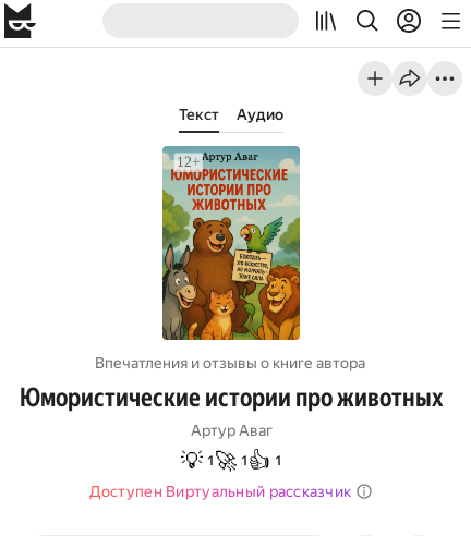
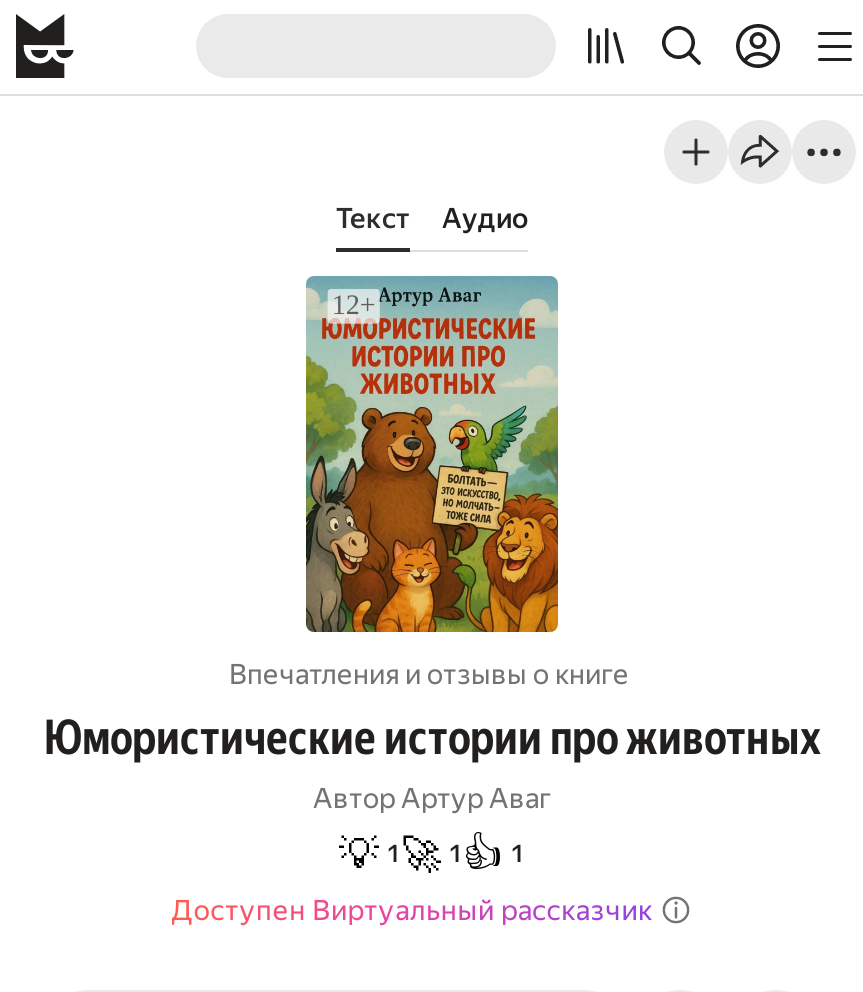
[94,354,365,371] Впечатления и отзывы о книге автора -> [229,658,629,690] Впечатления и отзывы о книге
[190,422,272,439] Артур Аваг -> [313,782,551,814] Автор Артур Аваг

